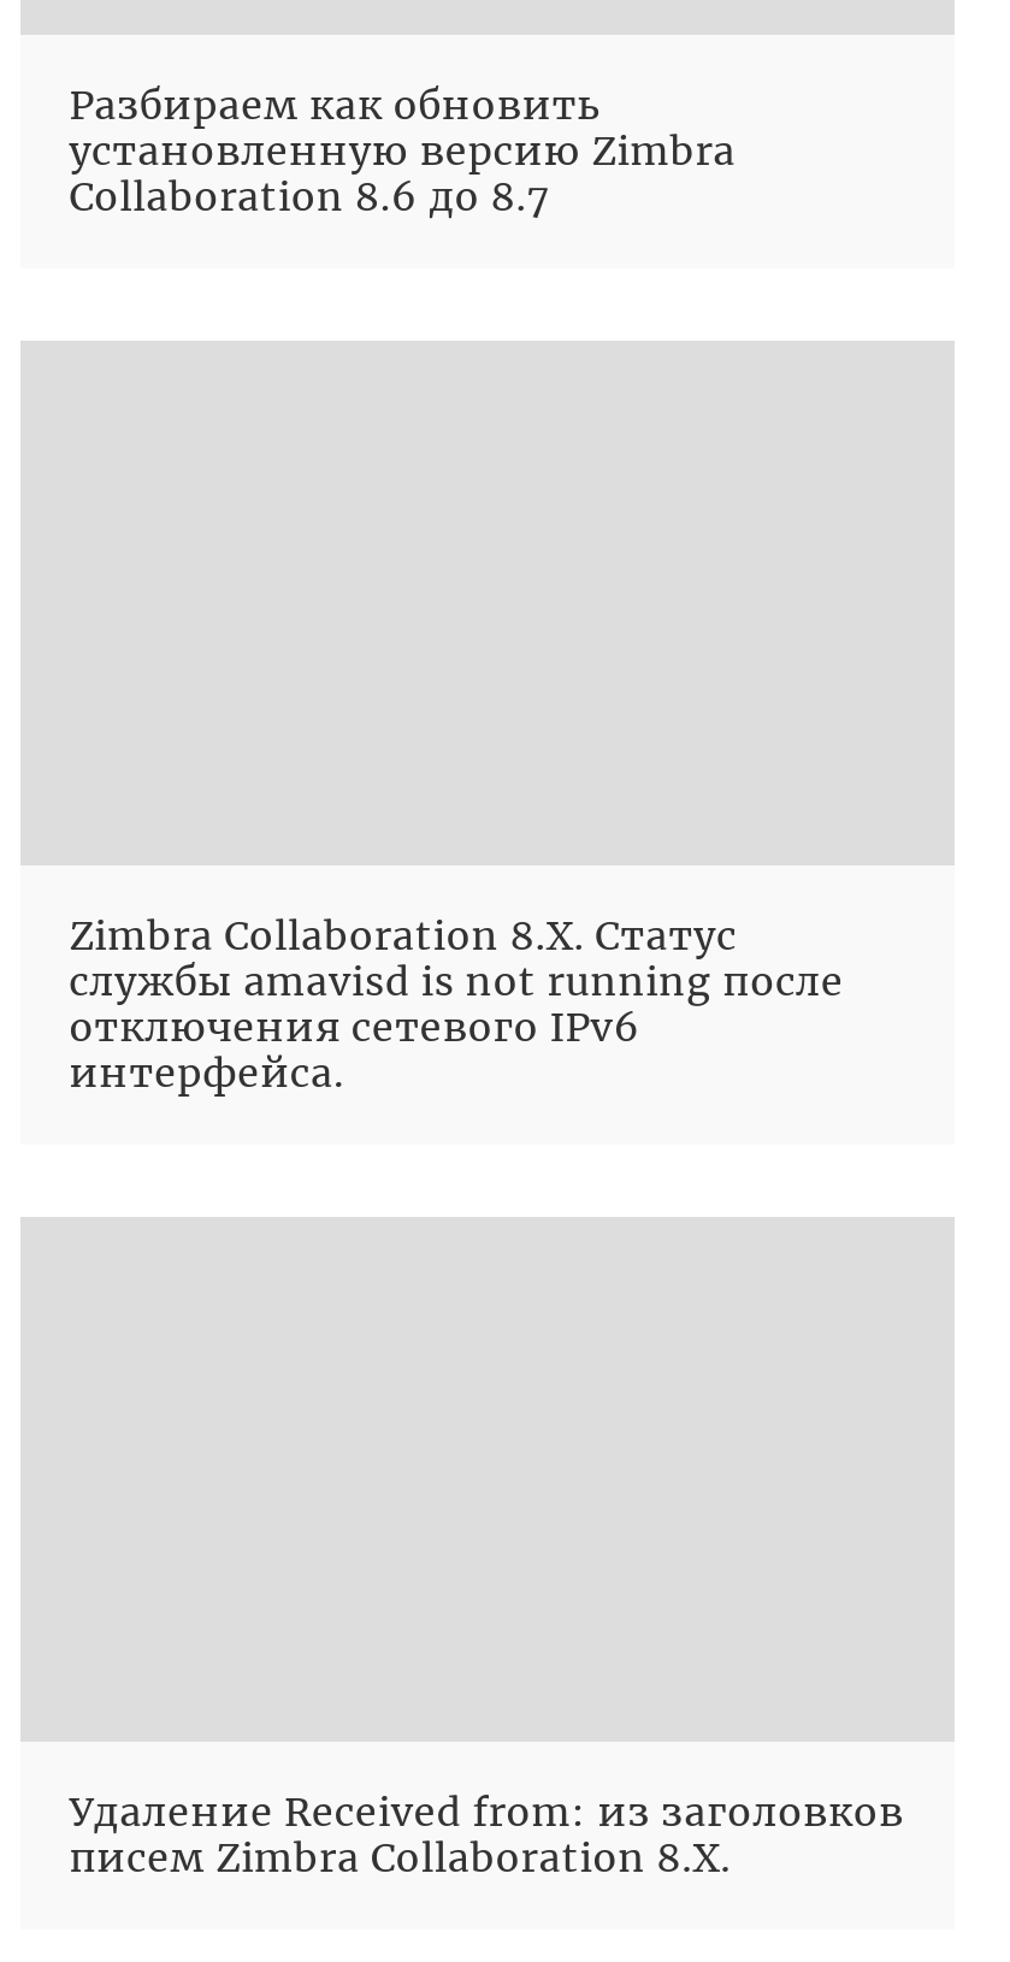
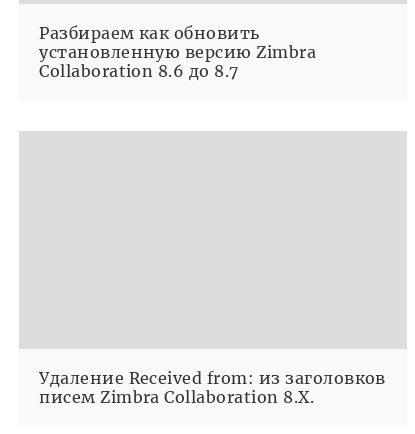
[69,911,844,1097] Zimbra Collaboration 8.X. Статус | службы amavisd is not running после | отключения сетевого IPv6 | интерфейса. -> none

